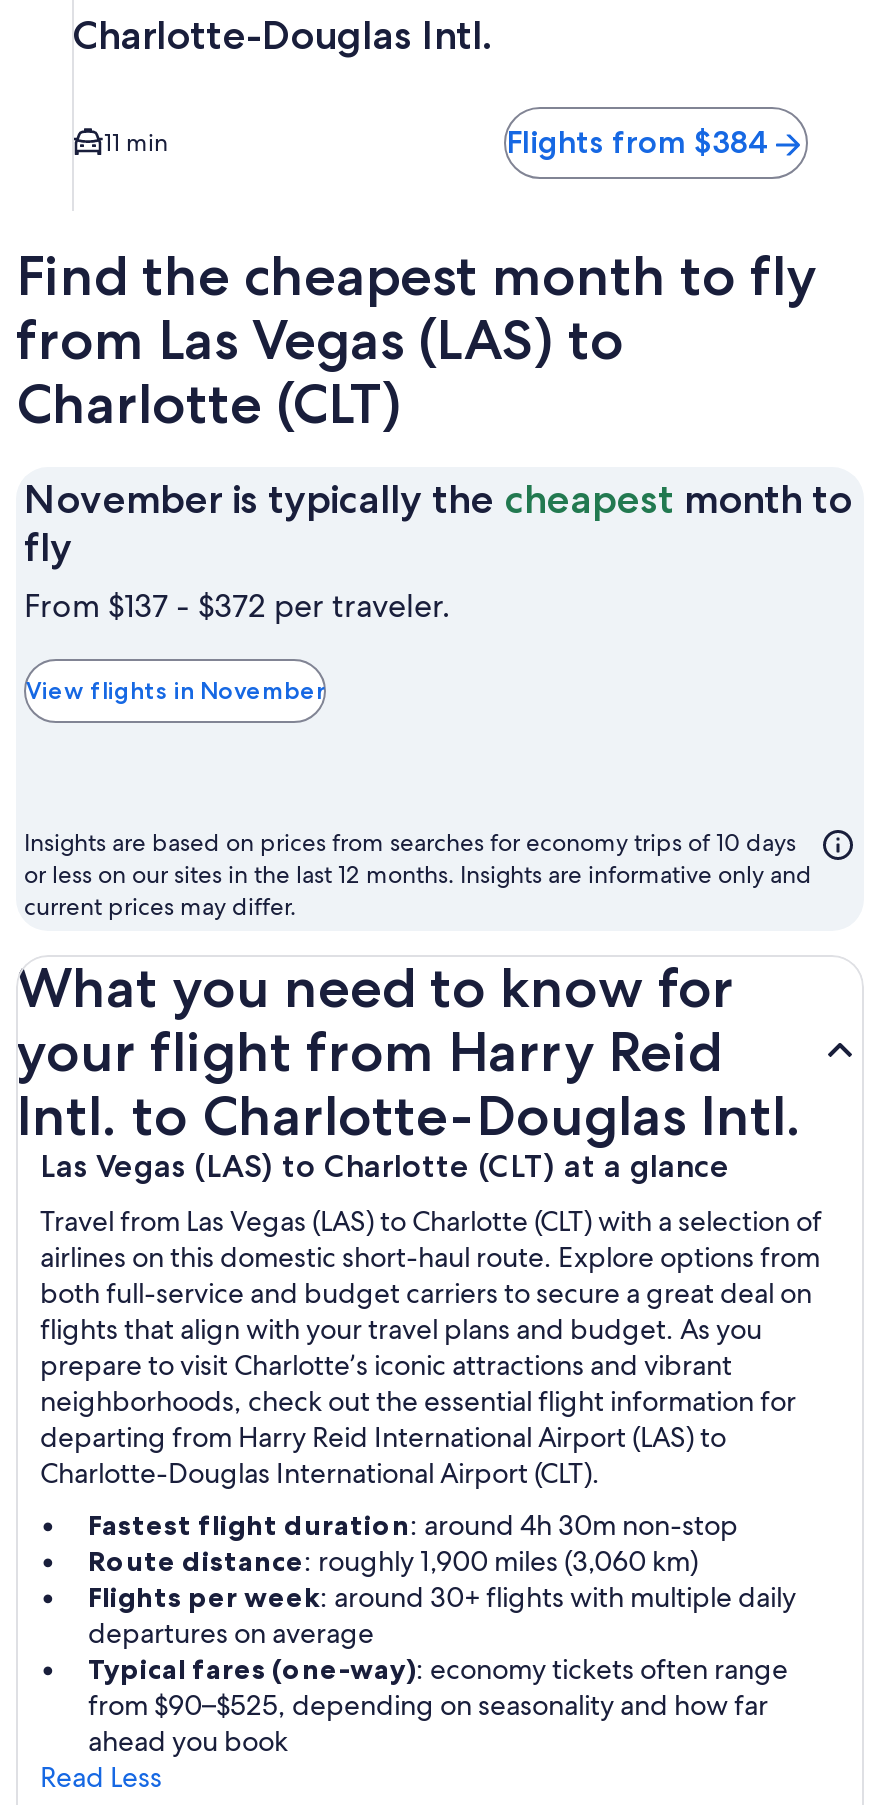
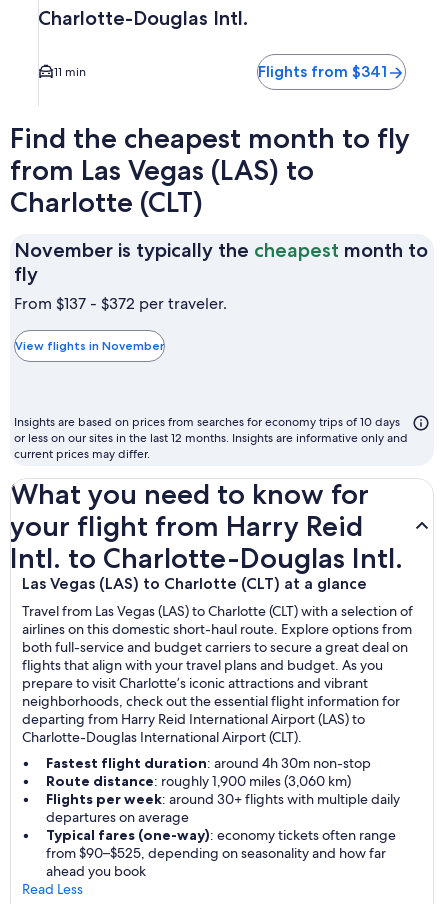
[506,123,770,161] Flights from $384 -> [258,62,387,81] Flights from $341

